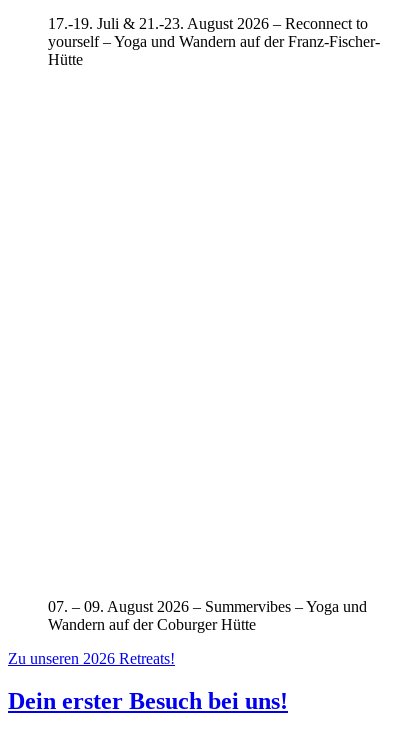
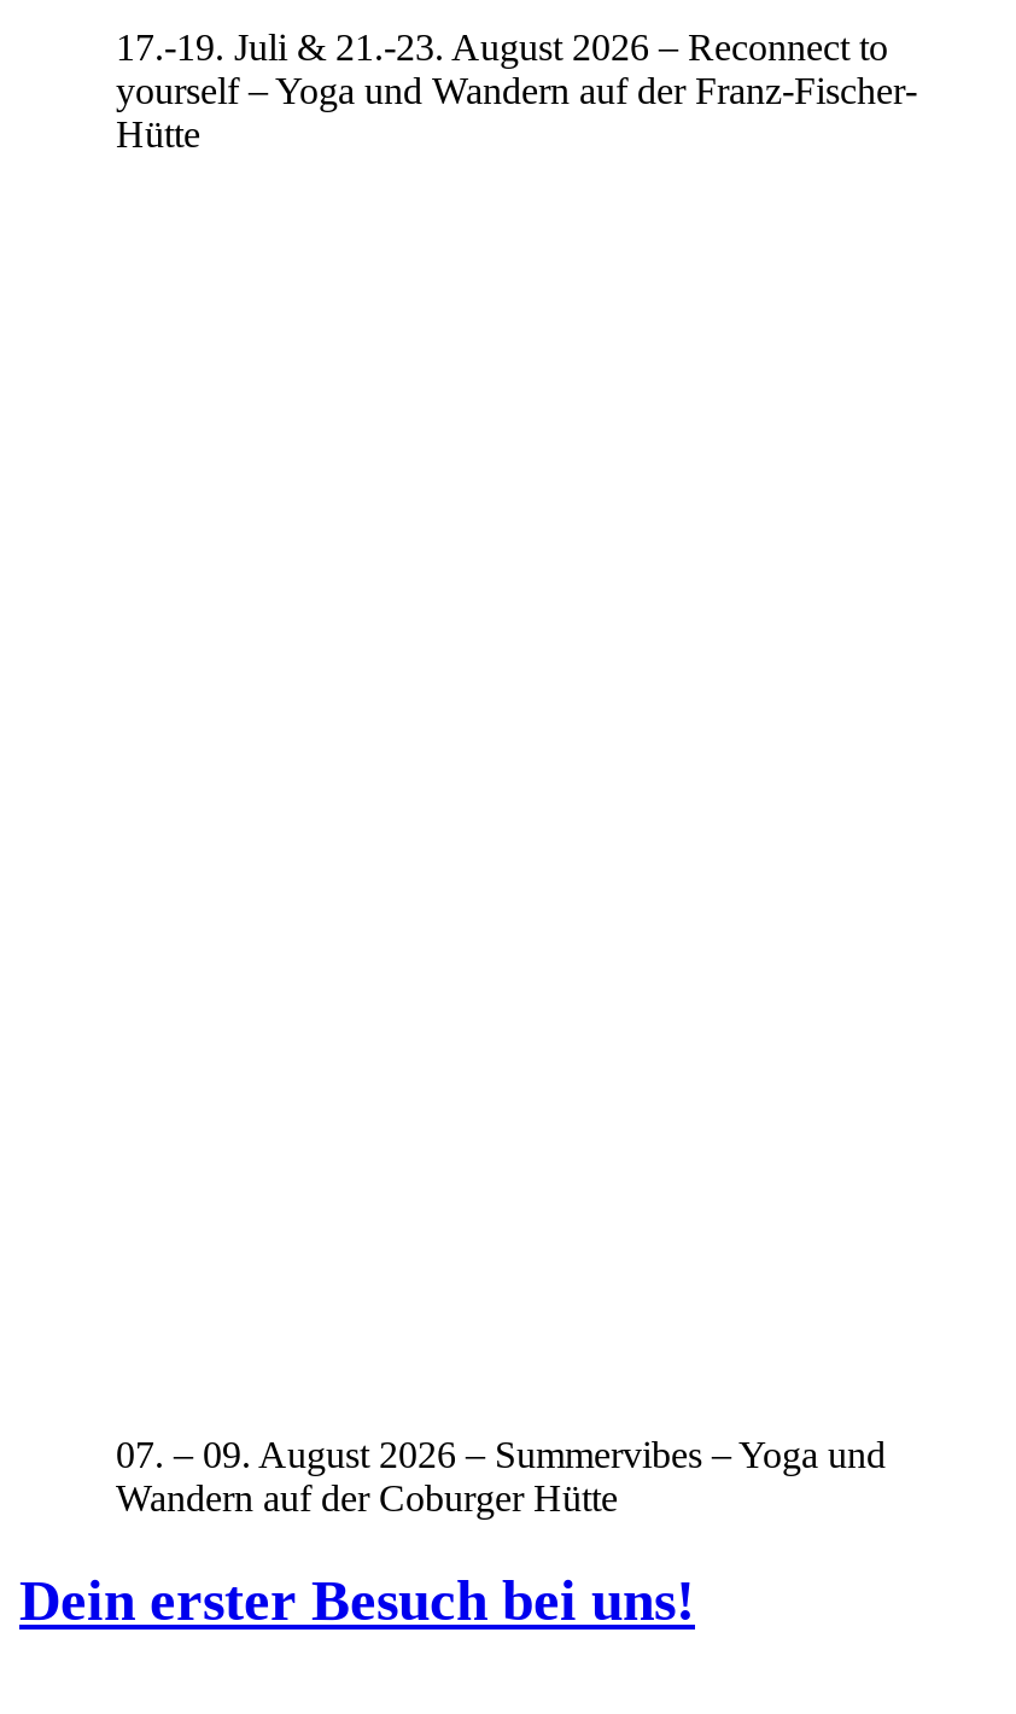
[8,650,175,667] Zu unseren 2026 Retreats! -> none

